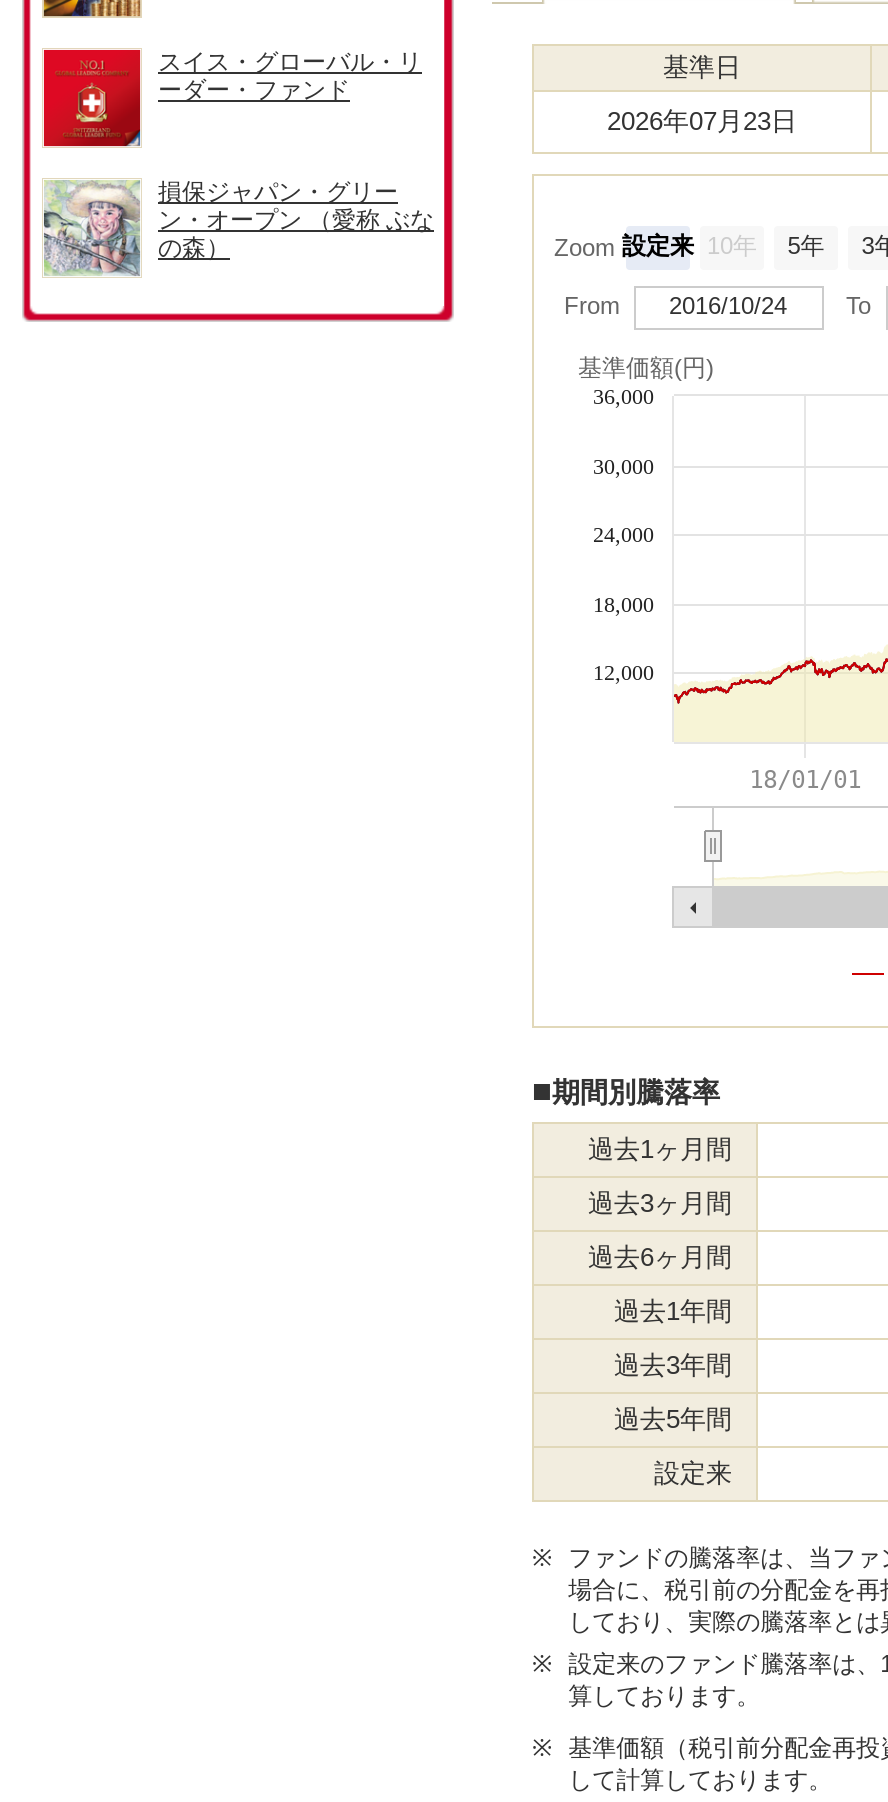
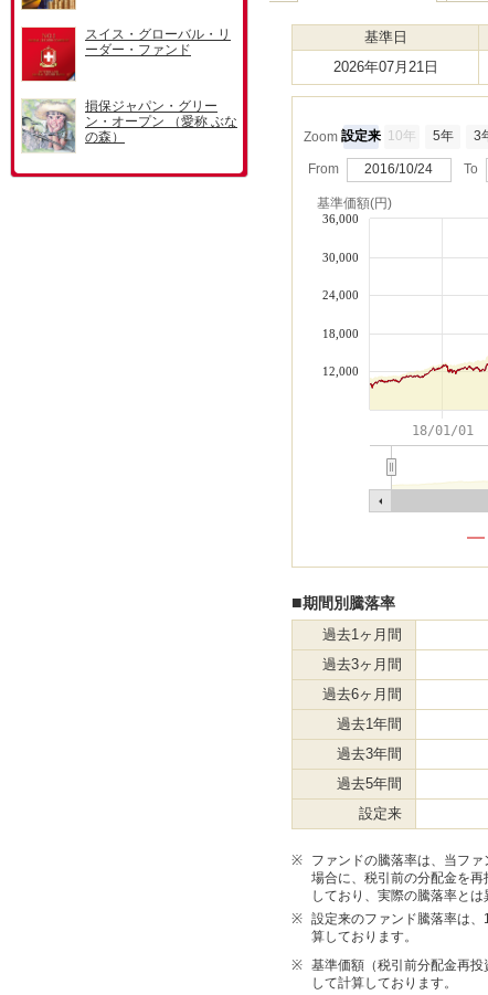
[607,106,797,136] 2026年07月23日 -> [333,59,438,75] 2026年07月21日

